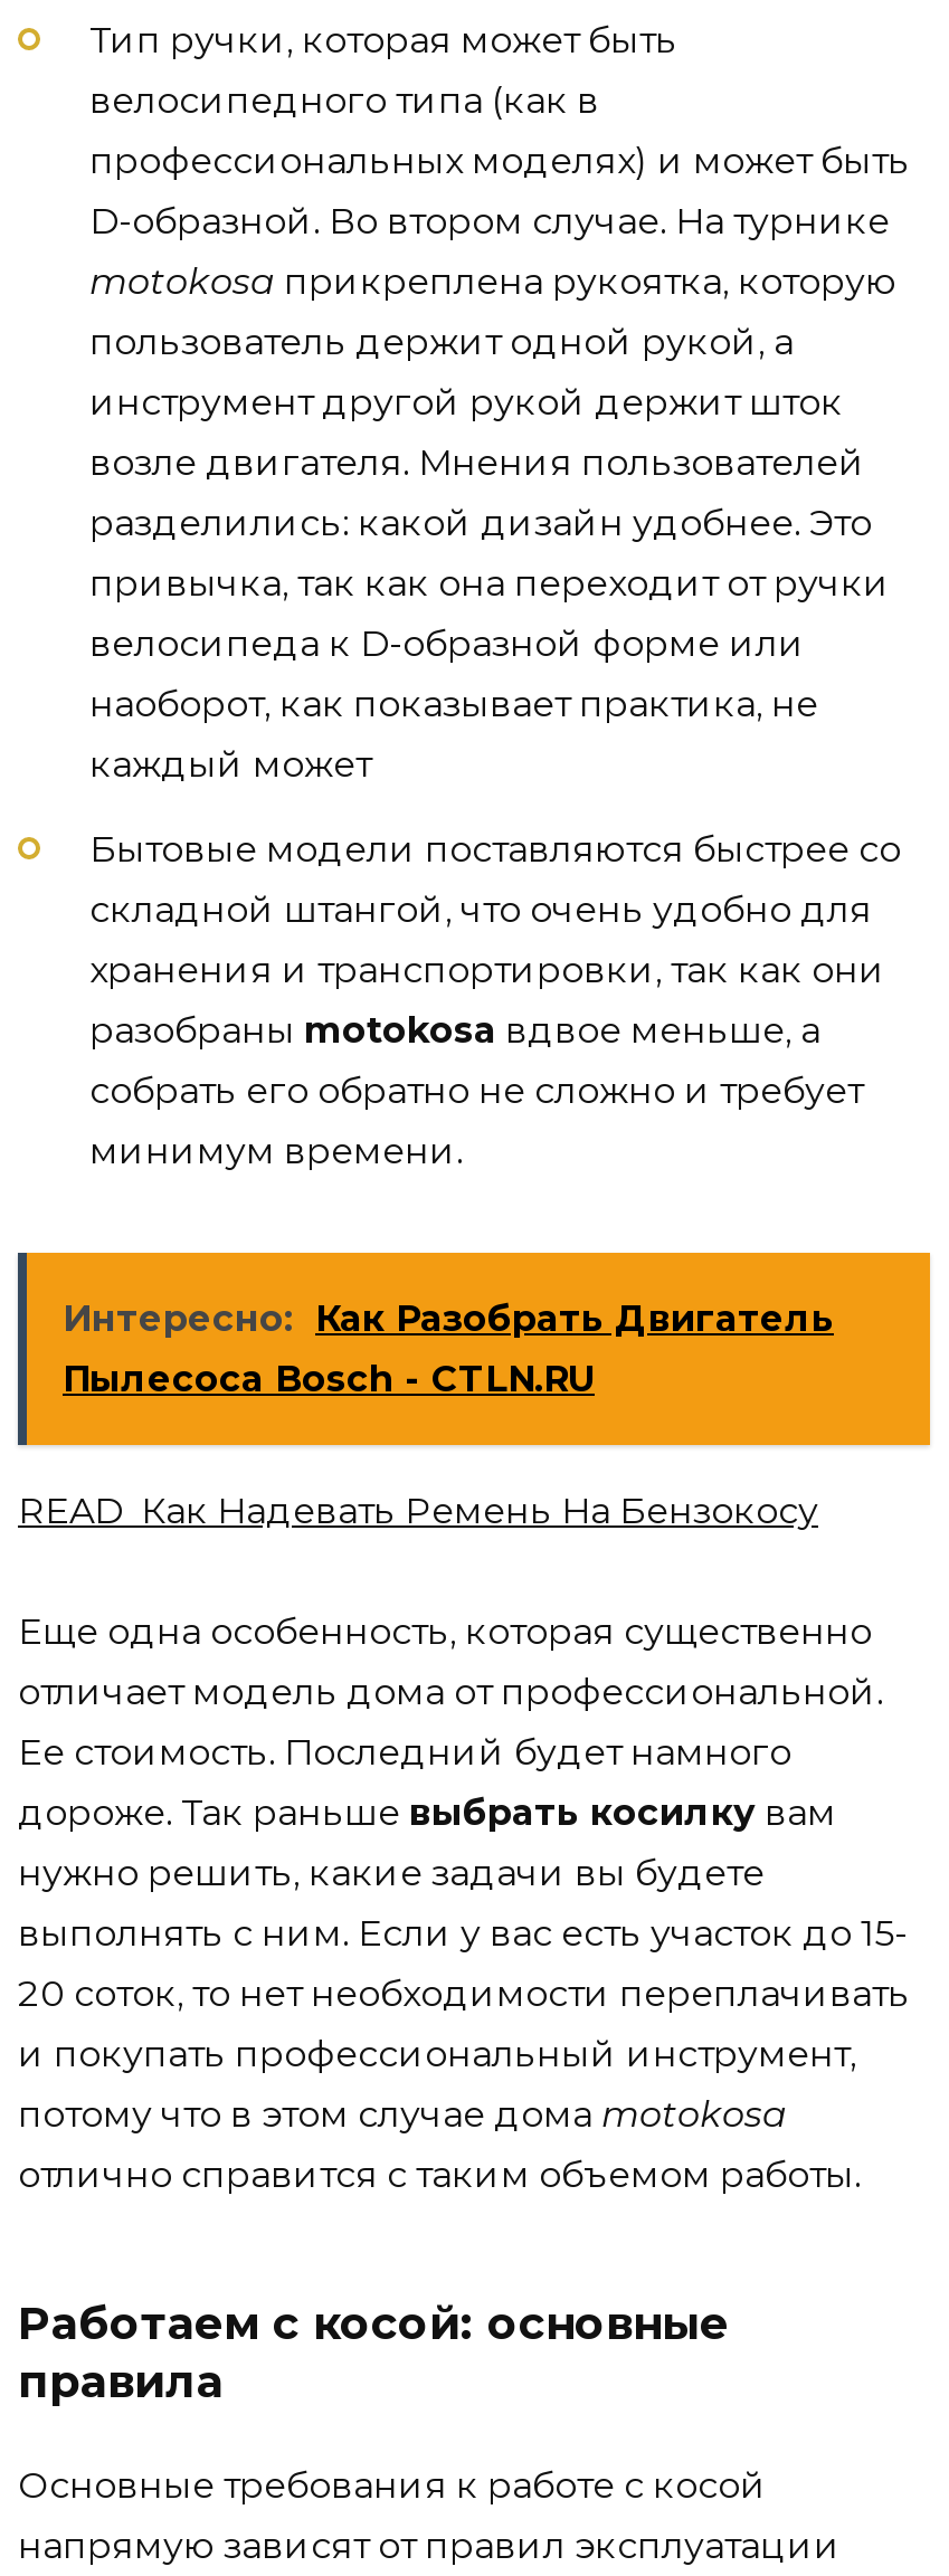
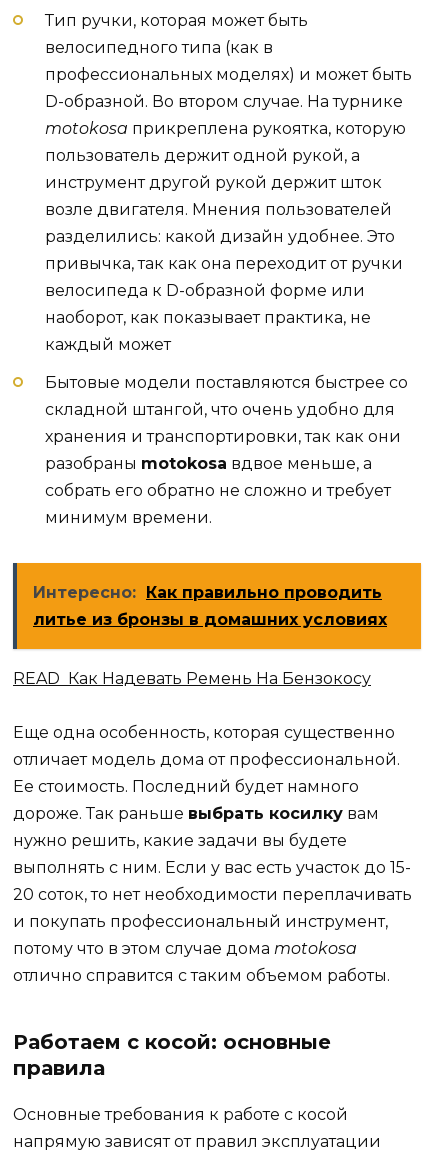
[63,1297,834,1400] Интересно: Как Разобрать Двигатель | Пылесоса Bosch - CTLN.RU -> [33,583,387,629] Интересно: Как правильно проводить | литье из бронзы в домашних условиях

